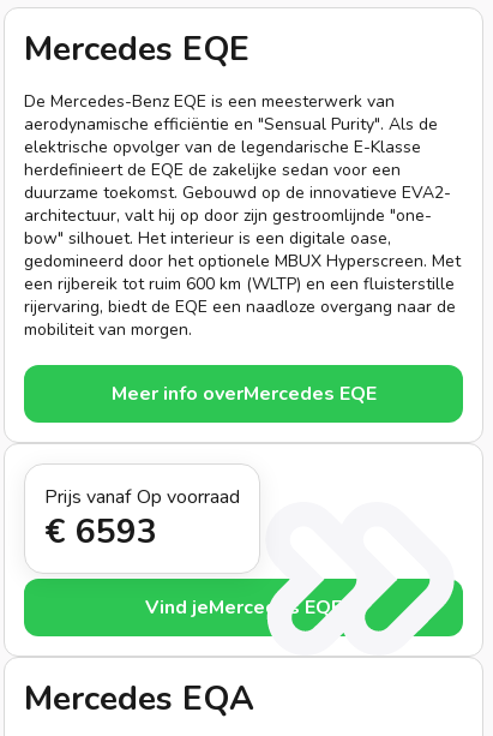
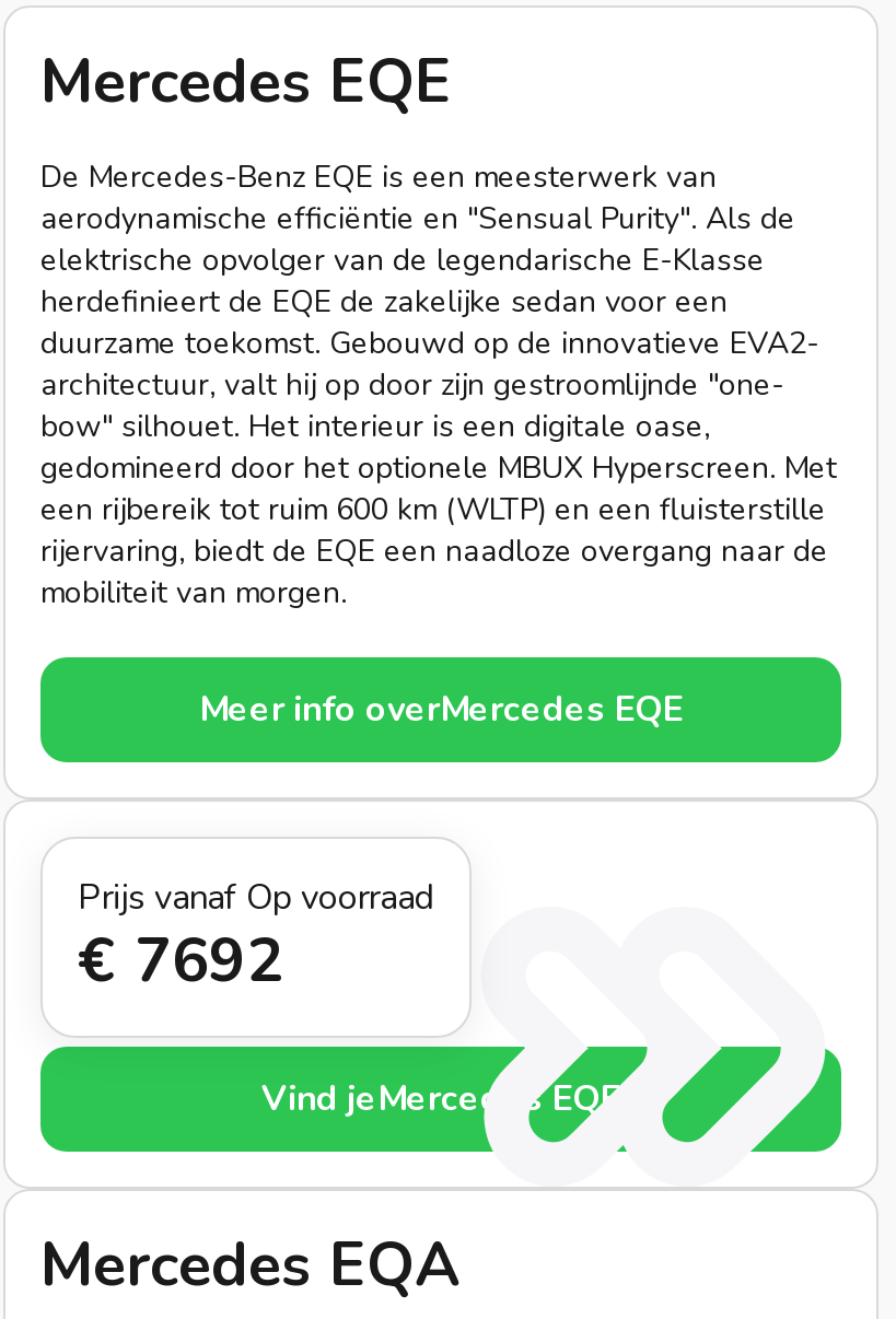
[44,510,137,555] € 659 -> [78,921,246,1004] € 769
[137,510,157,555] 3 -> [246,921,283,1004] 2

